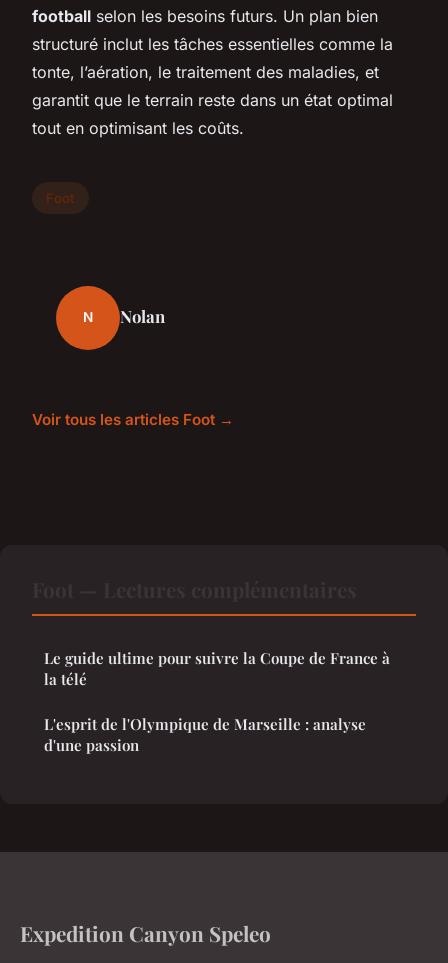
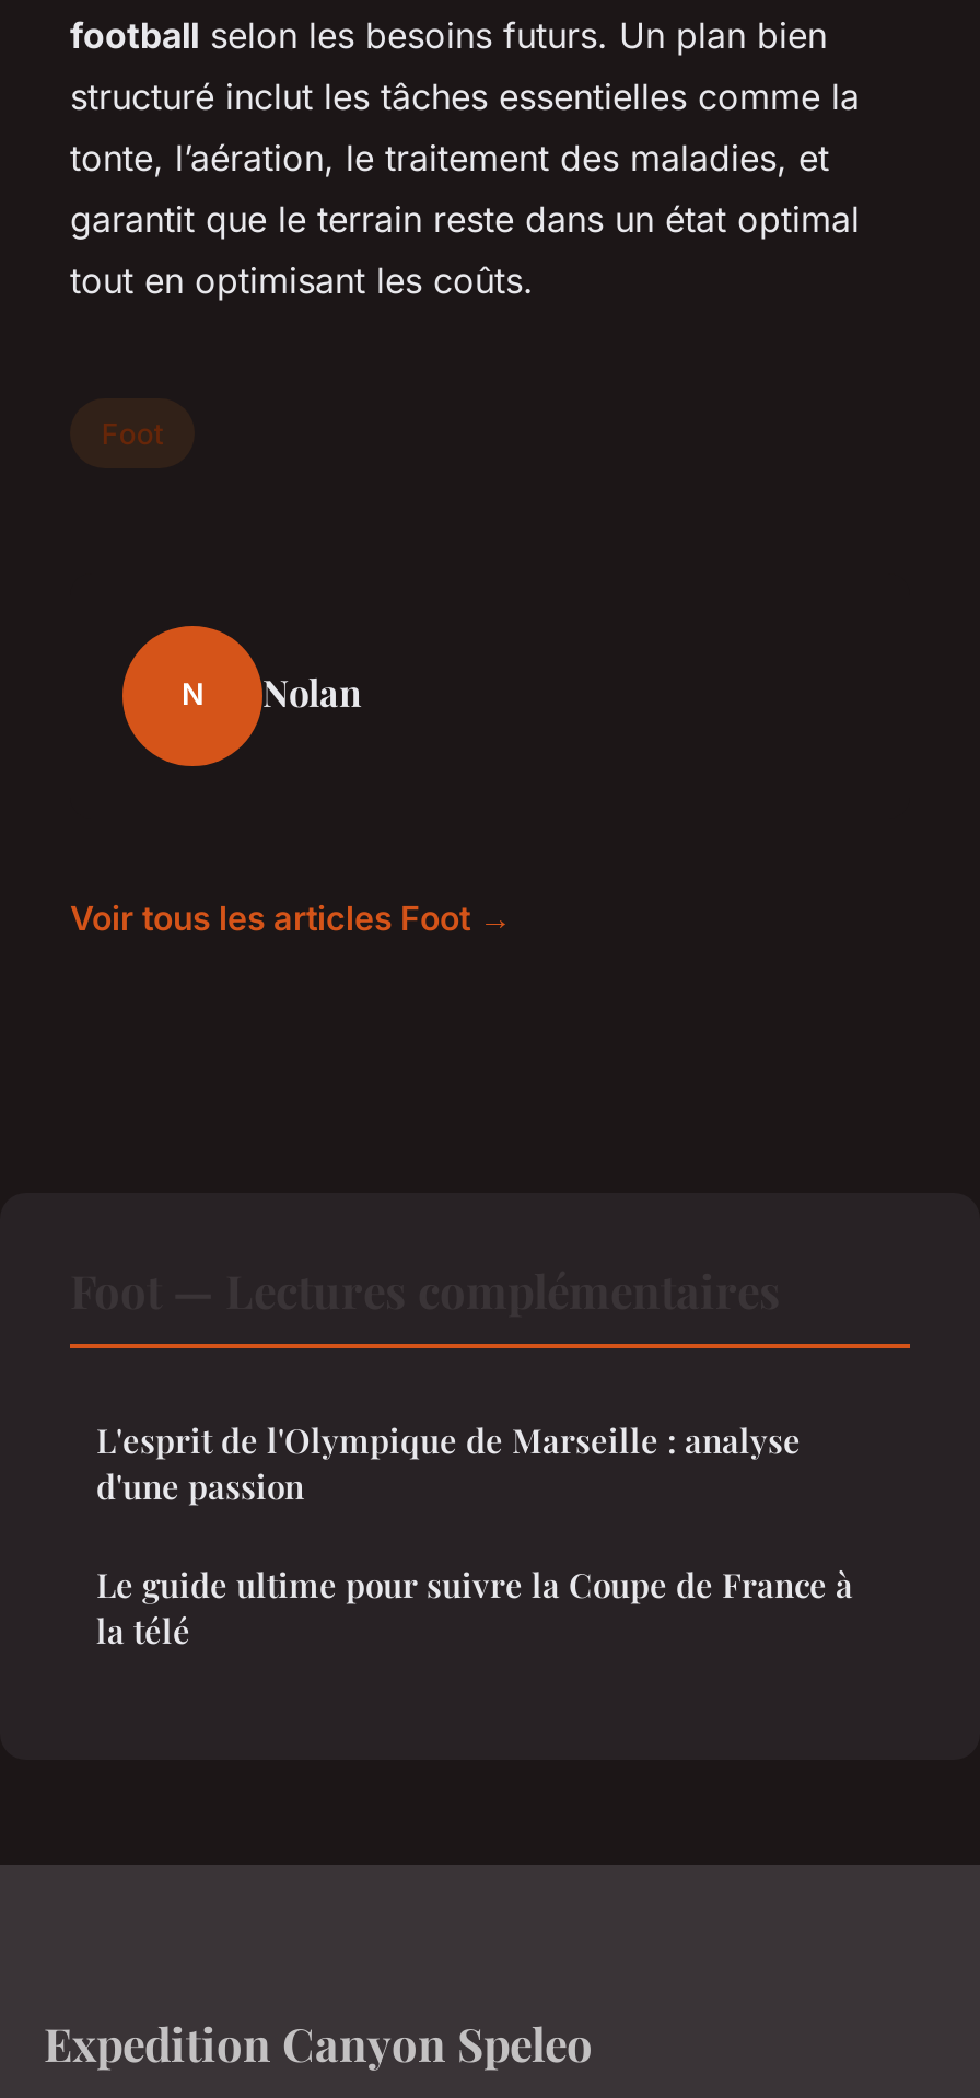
moved [44,648,390,689] -> [96,1562,853,1652]: Le guide ultime pour suivre la Coupe de France à | la télé
moved [44,714,366,755] -> [96,1417,801,1507]: L'esprit de l'Olympique de Marseille : analyse | d'une passion

